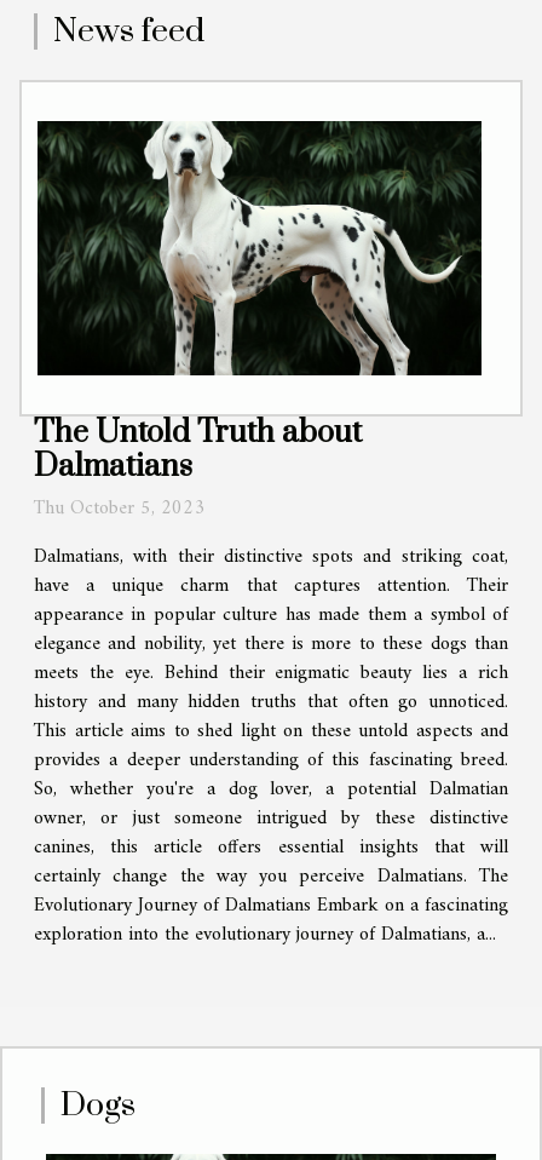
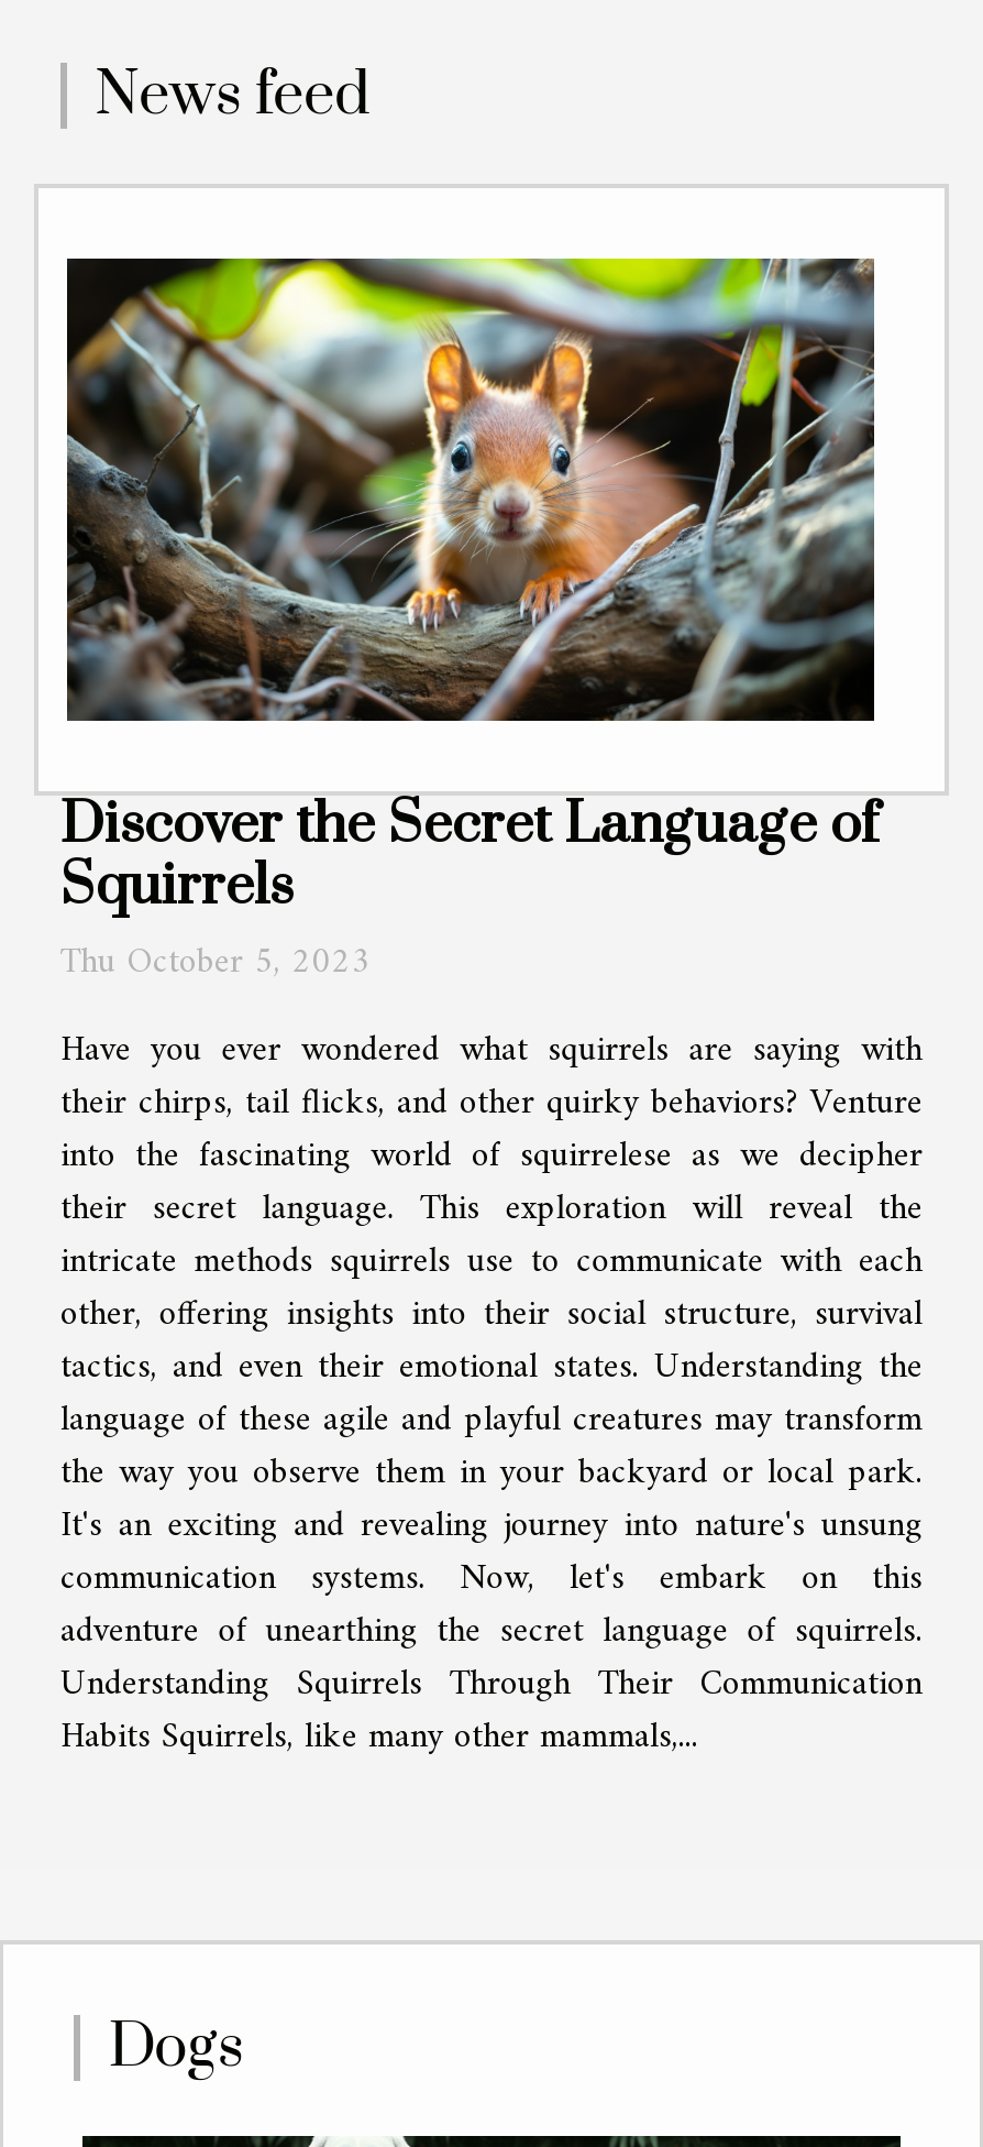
[34,120,483,485] [image] | The Untold Truth about | Dalmatians -> [60,256,879,920] [image] | Discover the Secret Language of | Squirrels
[34,540,508,951] Dalmatians, with their distinctive spots and striking coat, | have a unique charm that captures attention. Their | appearance in popular culture has made them a symbol of | elegance and nobility, yet there is more to these dogs than | meets the eye. Behind their enigmatic beauty lies a rich | history and many hidden truths that often go unnoticed. | This article aims to shed light on these untold aspects and | provides a deeper understanding of this fascinating breed. | So, whether you're a dog lover, a potential Dalmatian | owner, or just someone intrigued by these distinctive | canines, this article offers essential insights that will | certainly change the way you perceive Dalmatians. The | Evolutionary Journey of Dalmatians Embark on a fascinating | exploration into the evolutionary journey of Dalmatians, a... -> [60,1019,923,1768] Have you ever wondered what squirrels are saying with | their chirps, tail flicks, and other quirky behaviors? Venture | into the fascinating world of squirrelese as we decipher | their secret language. This exploration will reveal the | intricate methods squirrels use to communicate with each | other, offering insights into their social structure, survival | tactics, and even their emotional states. Understanding the | language of these agile and playful creatures may transform | the way you observe them in your backyard or local park. | It's an exciting and revealing journey into nature's unsung | communication systems. Now, let's embark on this | adventure of unearthing the secret language of squirrels. | Understanding Squirrels Through Their Communication | Habits Squirrels, like many other mammals,...

